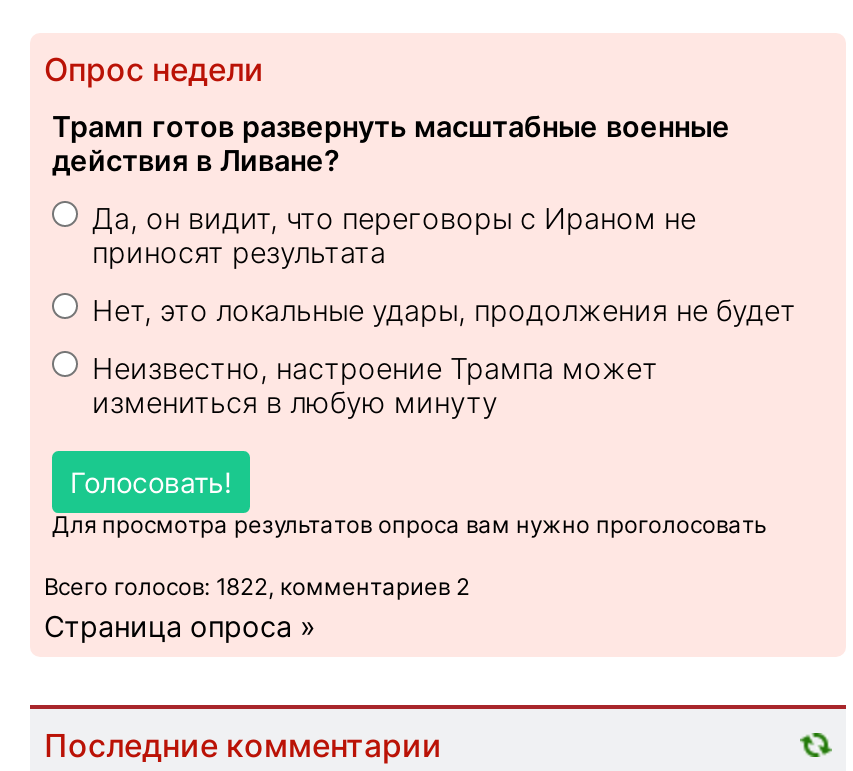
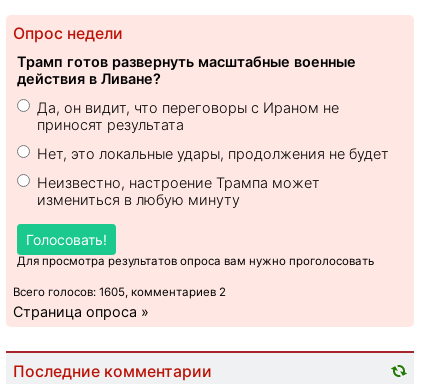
[44,573,470,601] Всего голосов: 1822, комментариев 2 -> [13,285,226,299] Всего голосов: 1605, комментариев 2

